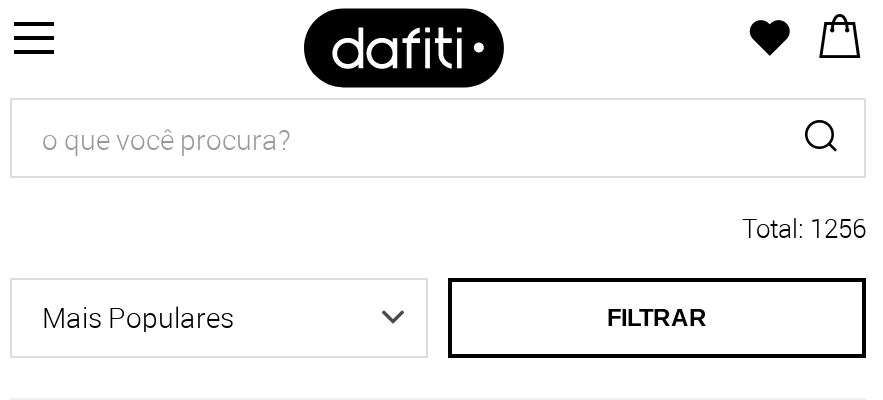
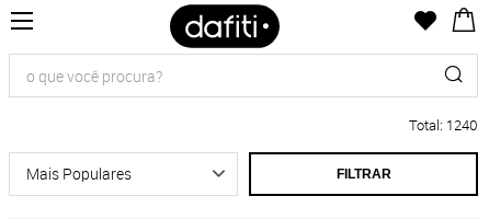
[742,210,866,246] Total: 1256 -> [409,115,478,135] Total: 1240

